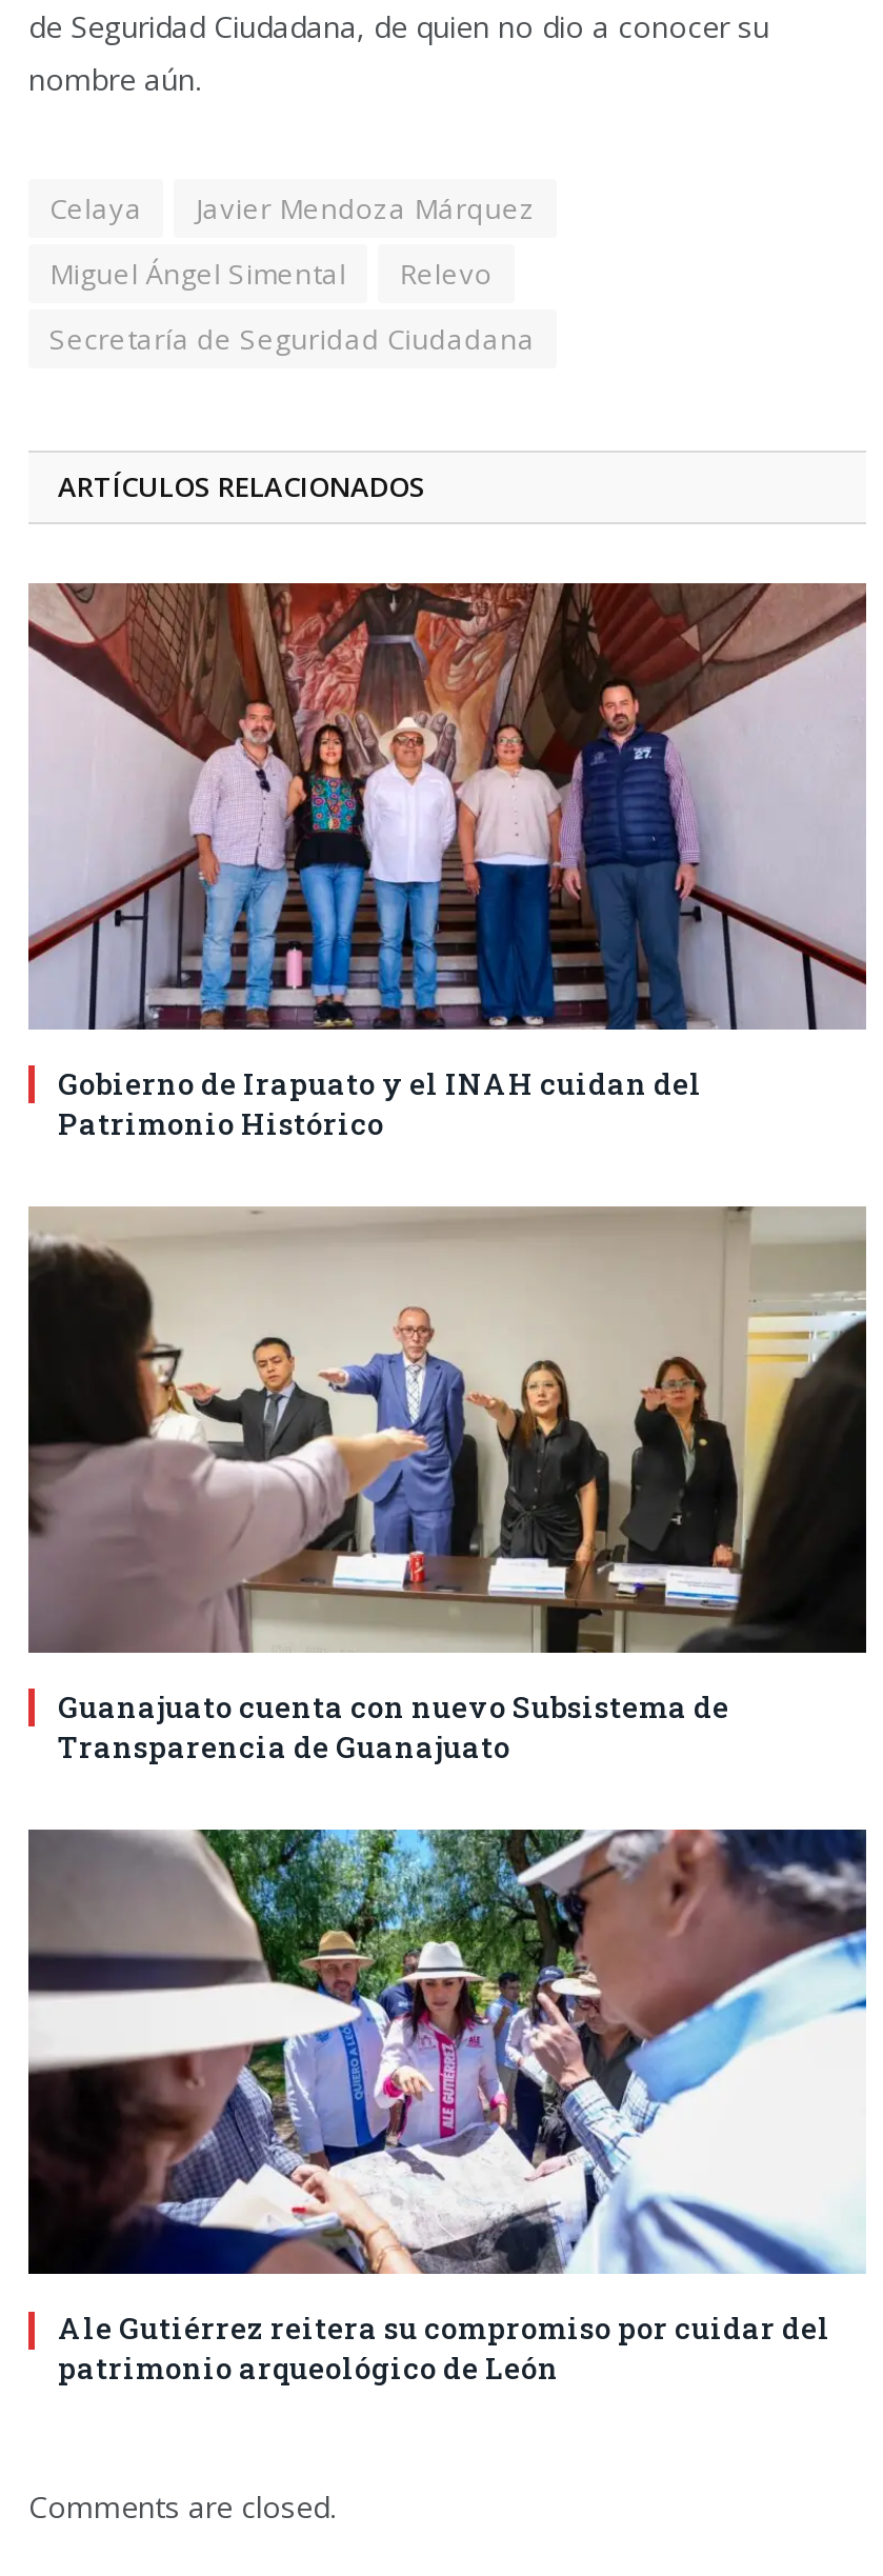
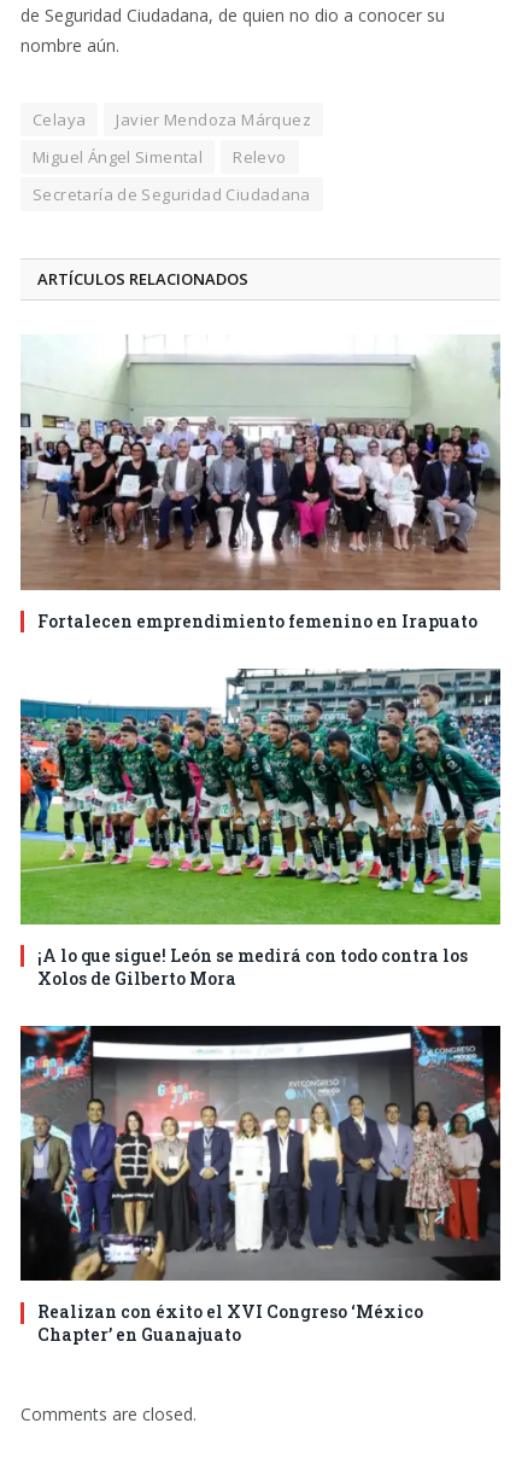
[26,581,868,1143] [image] | Gobierno de Irapuato y el INAH cuidan del | Patrimonio Histórico -> [19,334,502,632] [image] | Fortalecen emprendimiento femenino en Irapuato
[26,1204,868,1766] [image] | Guanajuato cuenta con nuevo Subsistema de | Transparencia de Guanajuato -> [19,669,502,989] [image] | ¡A lo que sigue! León se medirá con todo contra los | Xolos de Gilberto Mora
[28,1828,868,2388] [image] | Ale Gutiérrez reitera su compromiso por cuidar del | patrimonio arqueológico de León -> [19,1025,502,1346] [image] | Realizan con éxito el XVI Congreso ‘México | Chapter’ en Guanajuato

